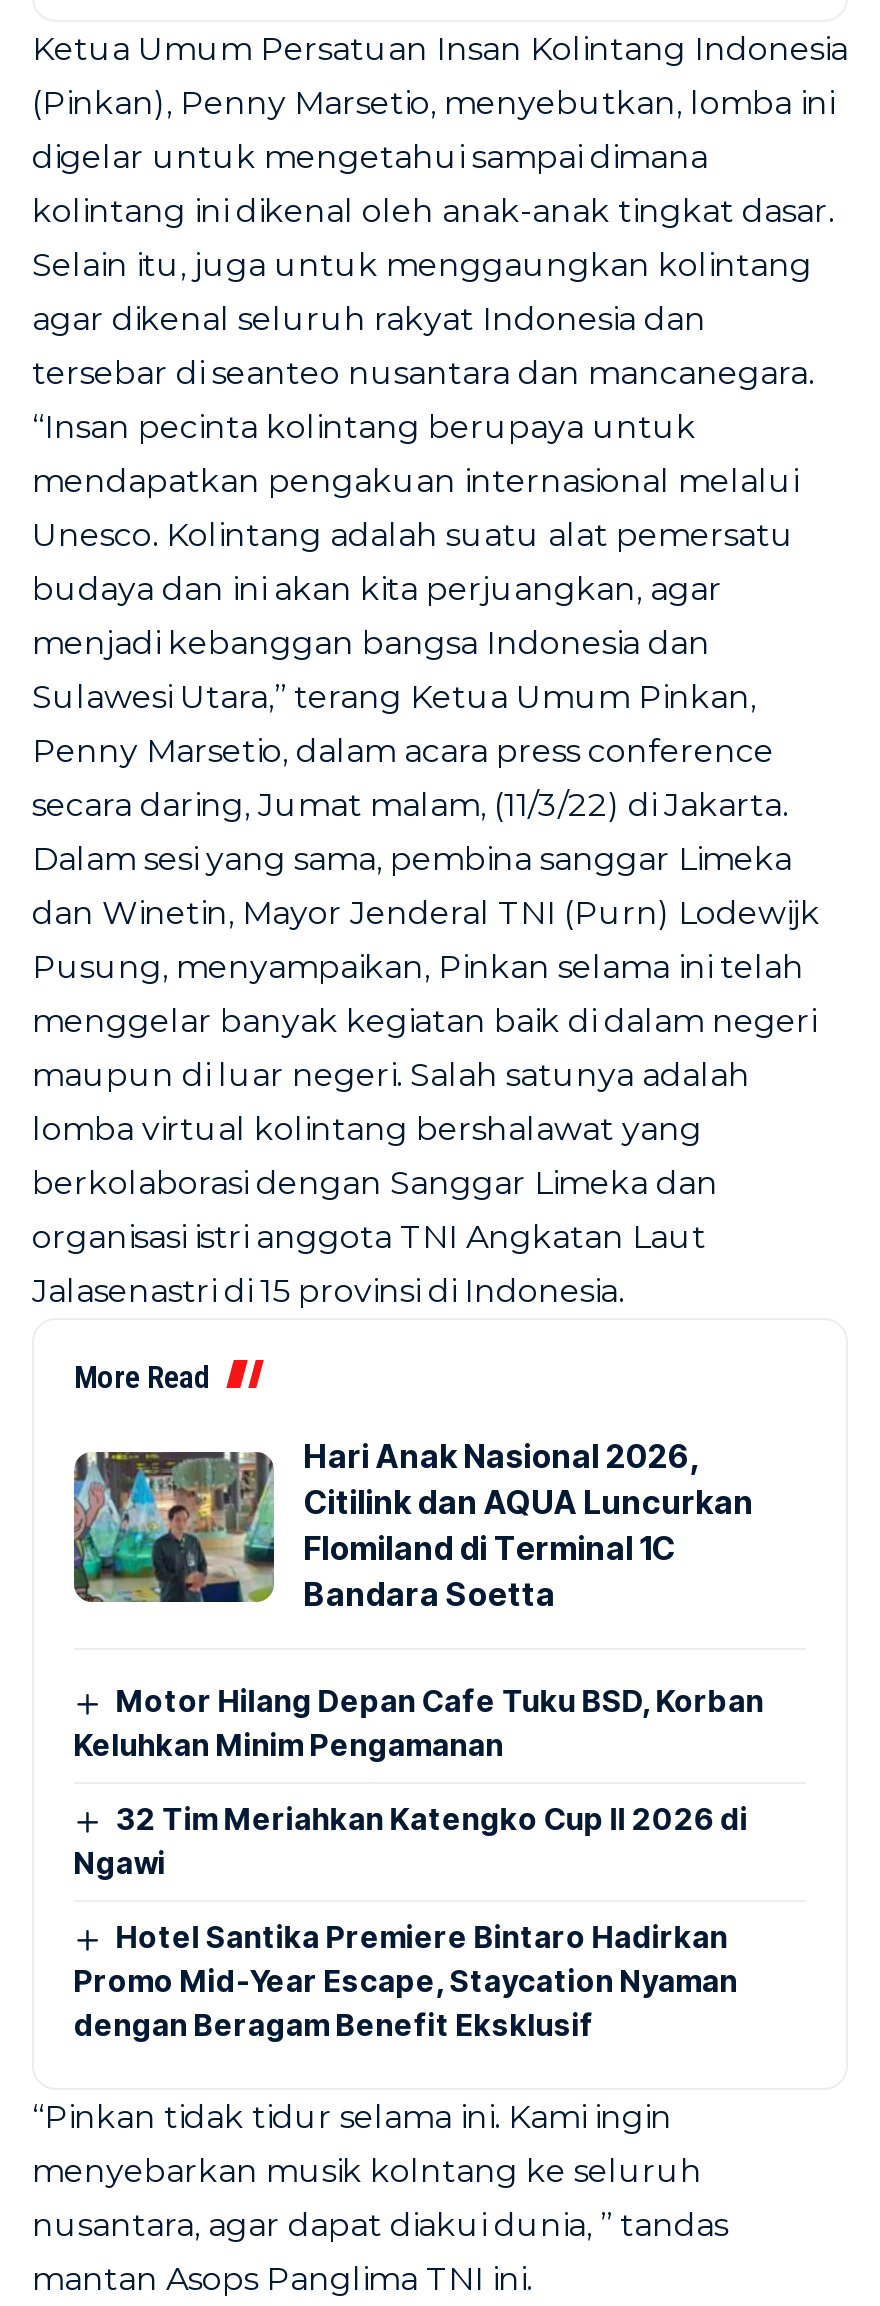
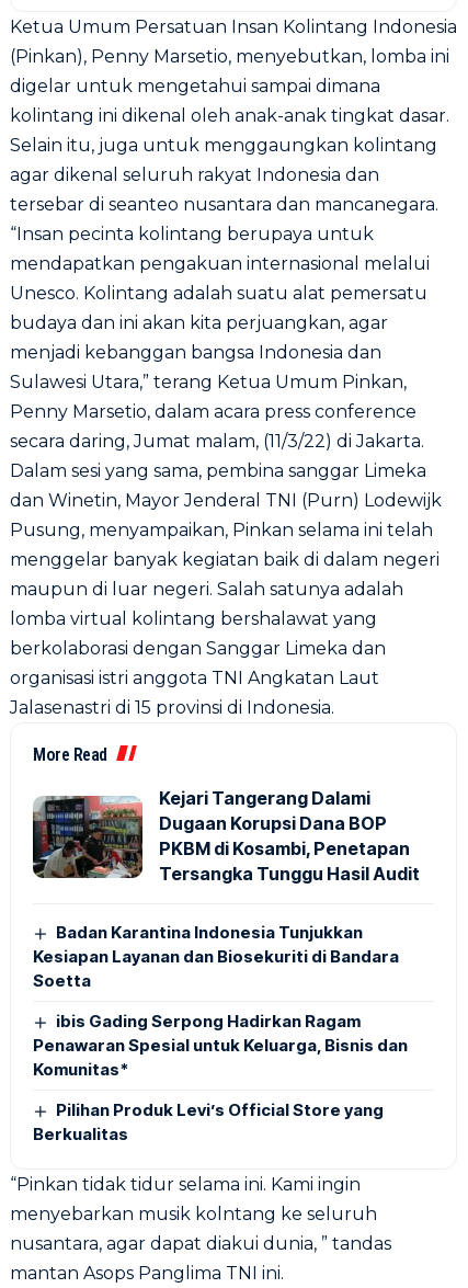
[72,1436,754,1614] [image] | Hari Anak Nasional 2026, | Citilink dan AQUA Luncurkan | Flomiland di Terminal 1C | Bandara Soetta -> [32,787,420,885] [image] | Kejari Tangerang Dalami | Dugaan Korupsi Dana BOP | PKBM di Kosambi, Penetapan | Tersangka Tunggu Hasil Audit
[74,1682,764,1764] Motor Hilang Depan Cafe Tuku BSD, Korban | Keluhkan Minim Pengamanan -> [33,922,399,991] Badan Karantina Indonesia Tunjukkan | Kesiapan Layanan dan Biosekuriti di Bandara | Soetta
[74,1800,748,1882] 32 Tim Meriahkan Katengko Cup II 2026 di | Ngawi -> [33,1011,408,1080] ibis Gading Serpong Hadirkan Ragam | Penawaran Spesial untuk Keluarga, Bisnis dan | Komunitas*
[74,1918,738,2044] Hotel Santika Premiere Bintaro Hadirkan | Promo Mid-Year Escape, Staycation Nyaman | dengan Beragam Benefit Eksklusif -> [33,1099,384,1144] Pilihan Produk Levi’s Official Store yang | Berkualitas

